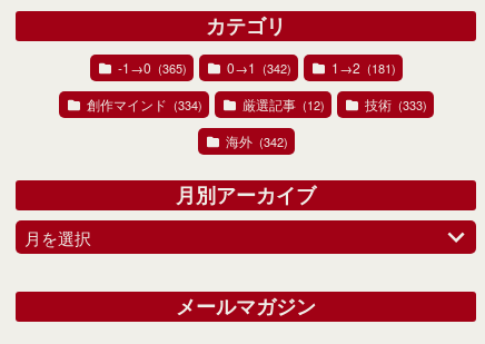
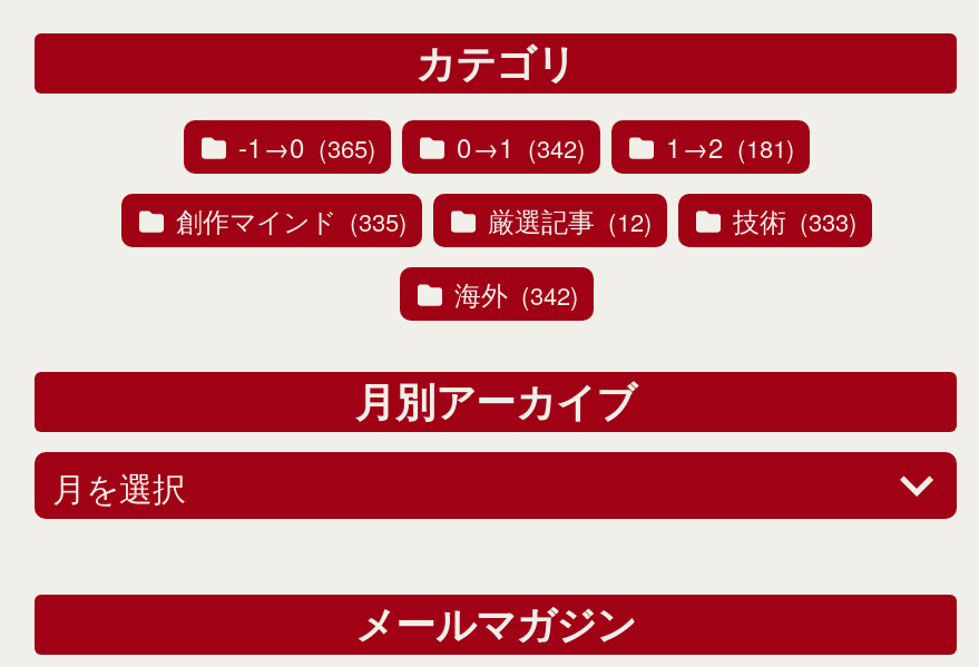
[83,95,202,113] 創作マインド (334) -> [169,200,408,238] 創作マインド (335)

